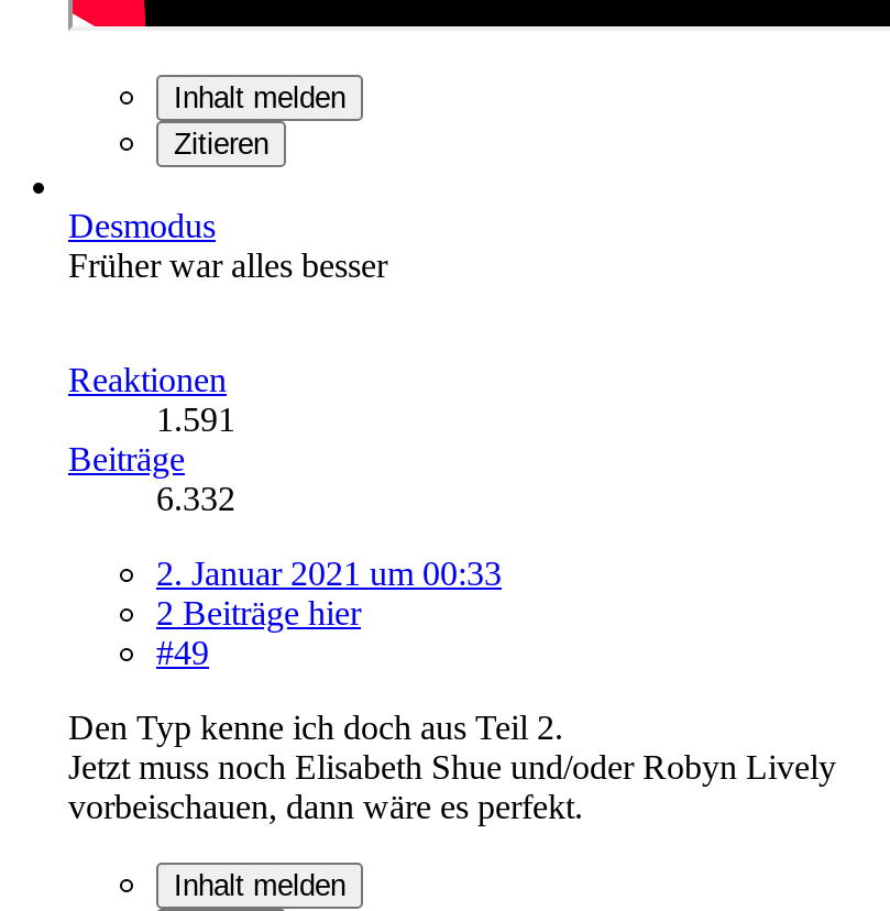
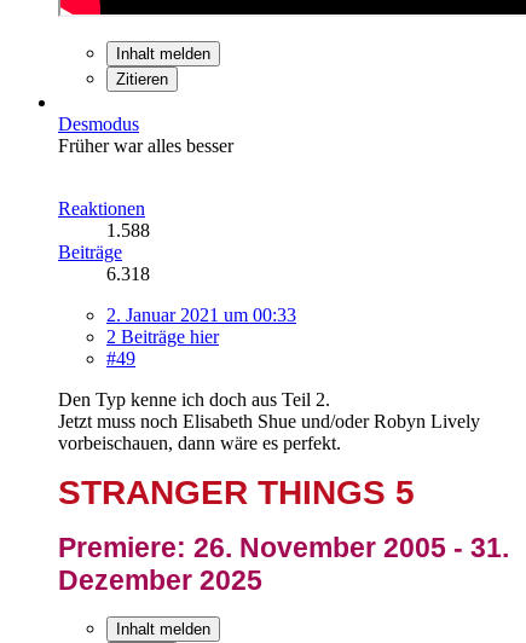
[156,400,235,437] 1.591 -> [106,220,150,240] 1.588
[156,479,235,517] 6.332 -> [106,263,150,284] 6.318
none -> [58,474,509,596] STRANGER THINGS 5 | Premiere: 26. November 2005 - 31. | Dezember 2025

